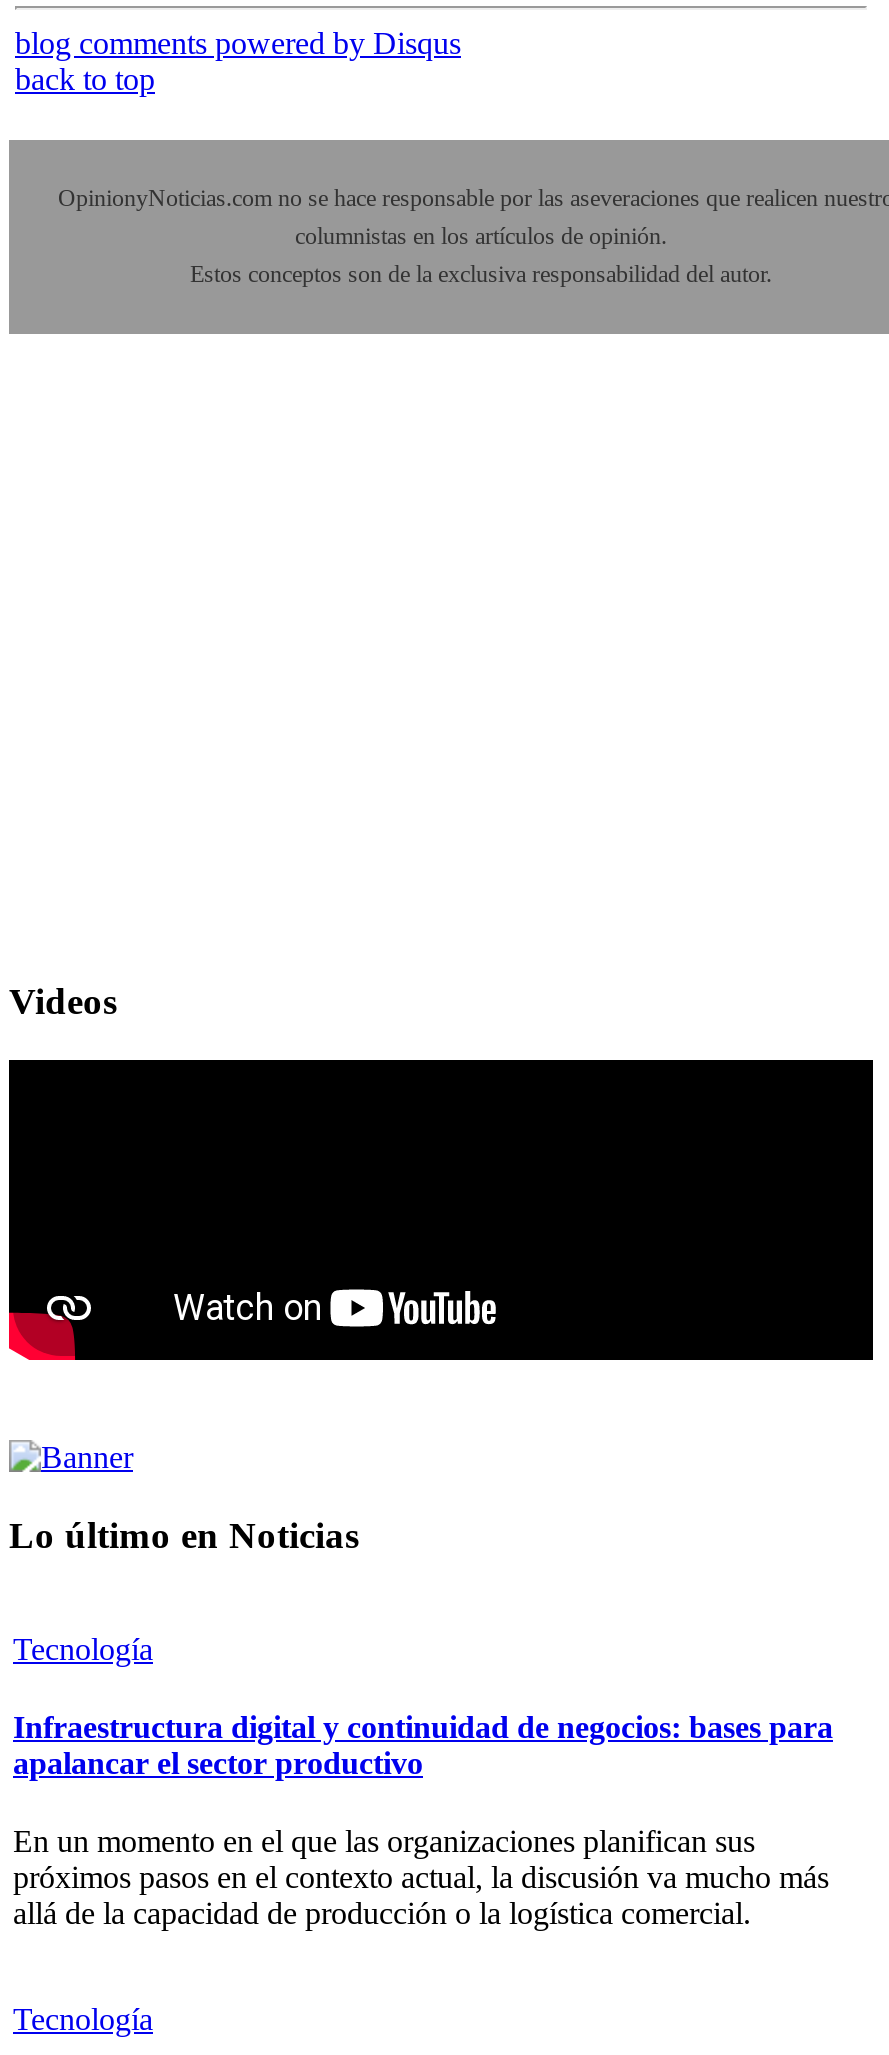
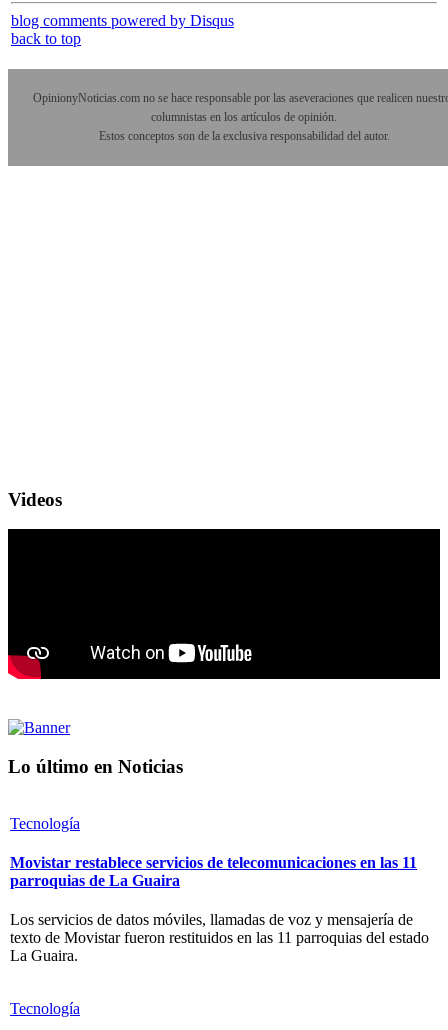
[13,1710,833,1780] Infraestructura digital y continuidad de negocios: bases para | apalancar el sector productivo -> [10,854,417,889] Movistar restablece servicios de telecomunicaciones en las 11 | parroquias de La Guaira
[13,1824,829,1930] En un momento en el que las organizaciones planifican sus | próximos pasos en el contexto actual, la discusión va mucho más | allá de la capacidad de producción o la logística comercial. -> [10,911,429,964] Los servicios de datos móviles, llamadas de voz y mensajería de | texto de Movistar fueron restituidos en las 11 parroquias del estado | La Guaira.

